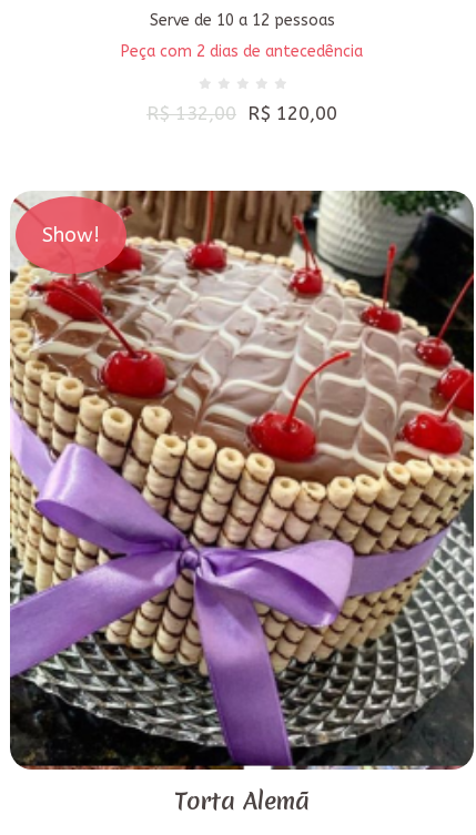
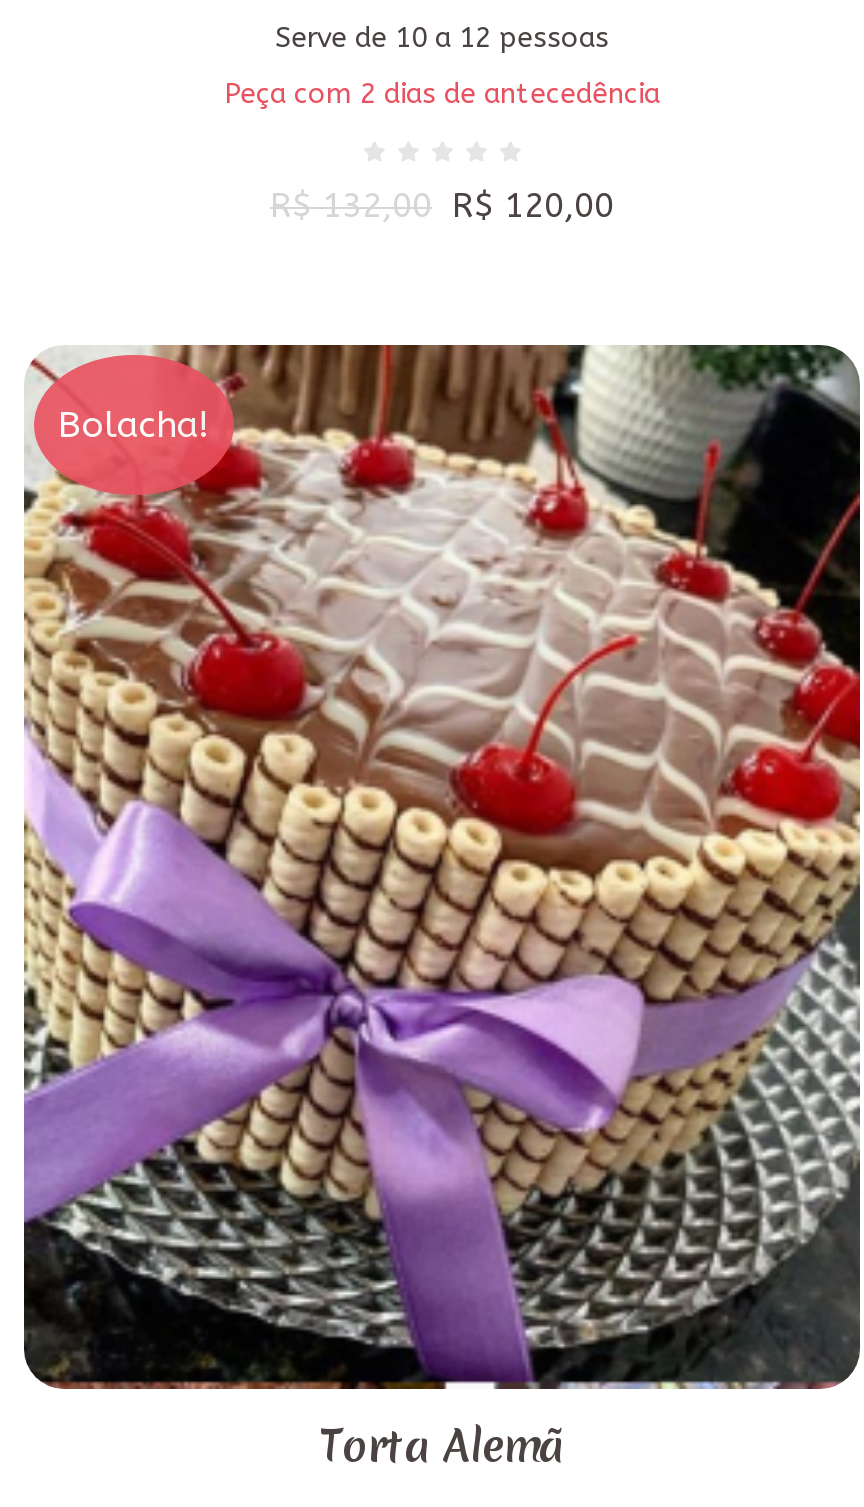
[42,222,100,247] Show! -> [58,402,210,446] Bolacha!

